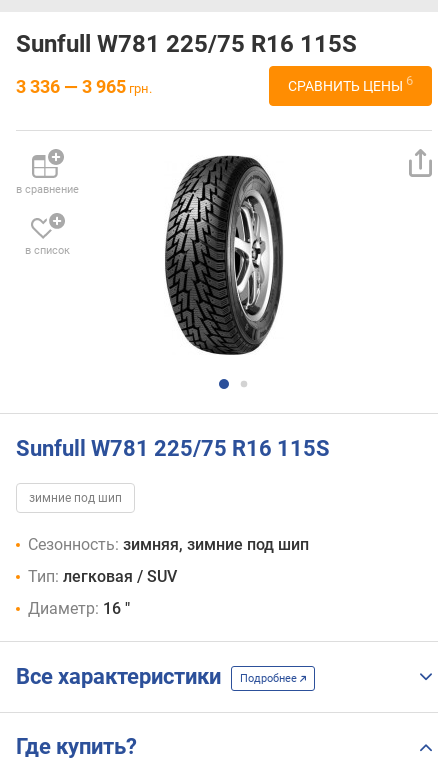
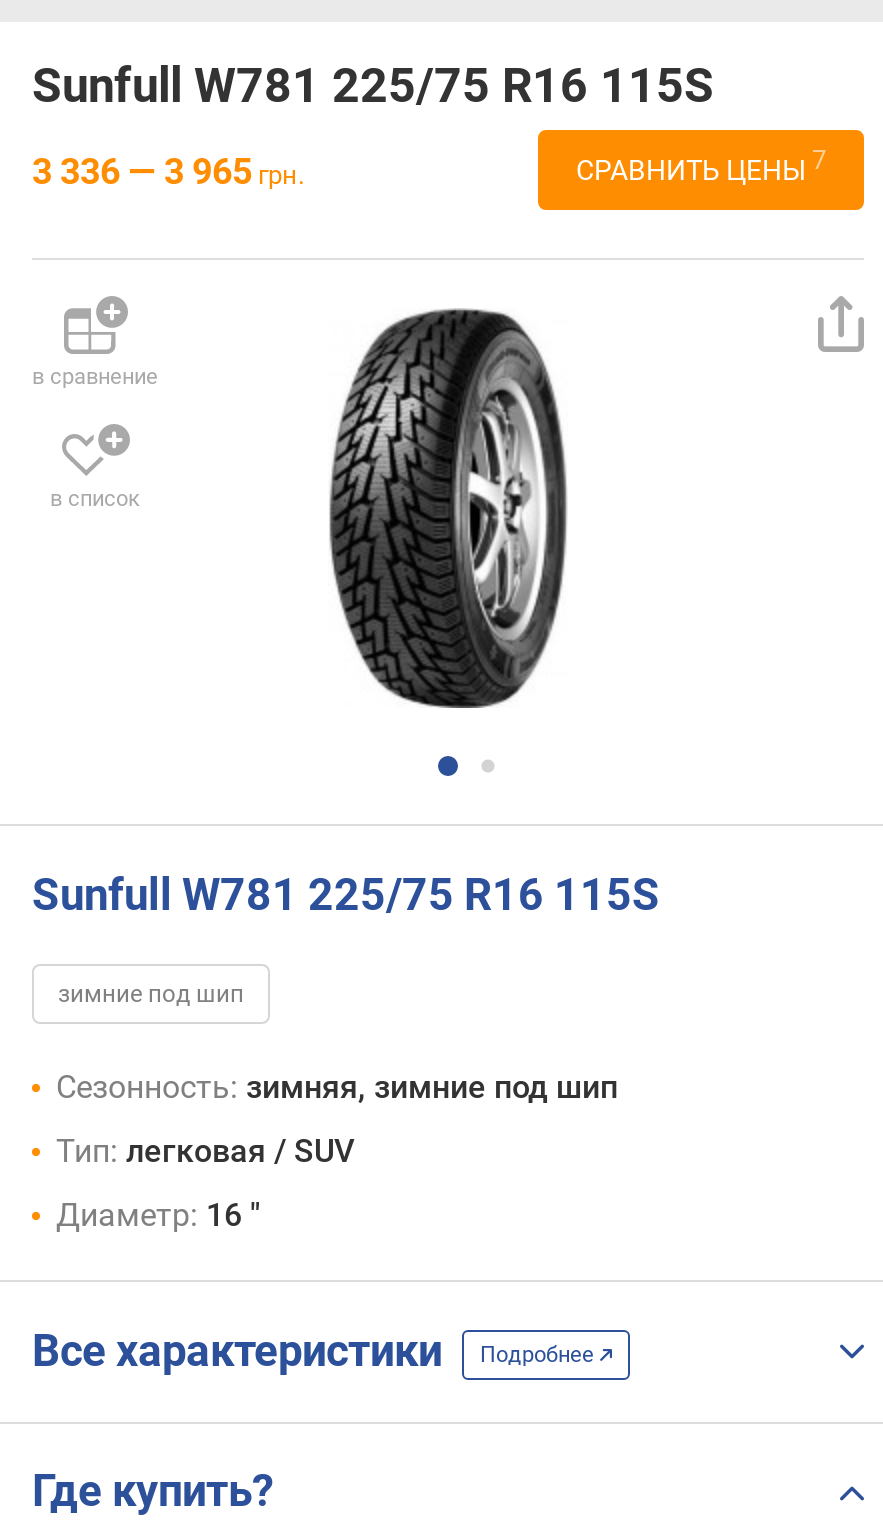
[288,73,413,94] СРАВНИТЬ ЦЕНЫ 6 -> [576,145,826,186] СРАВНИТЬ ЦЕНЫ 7

